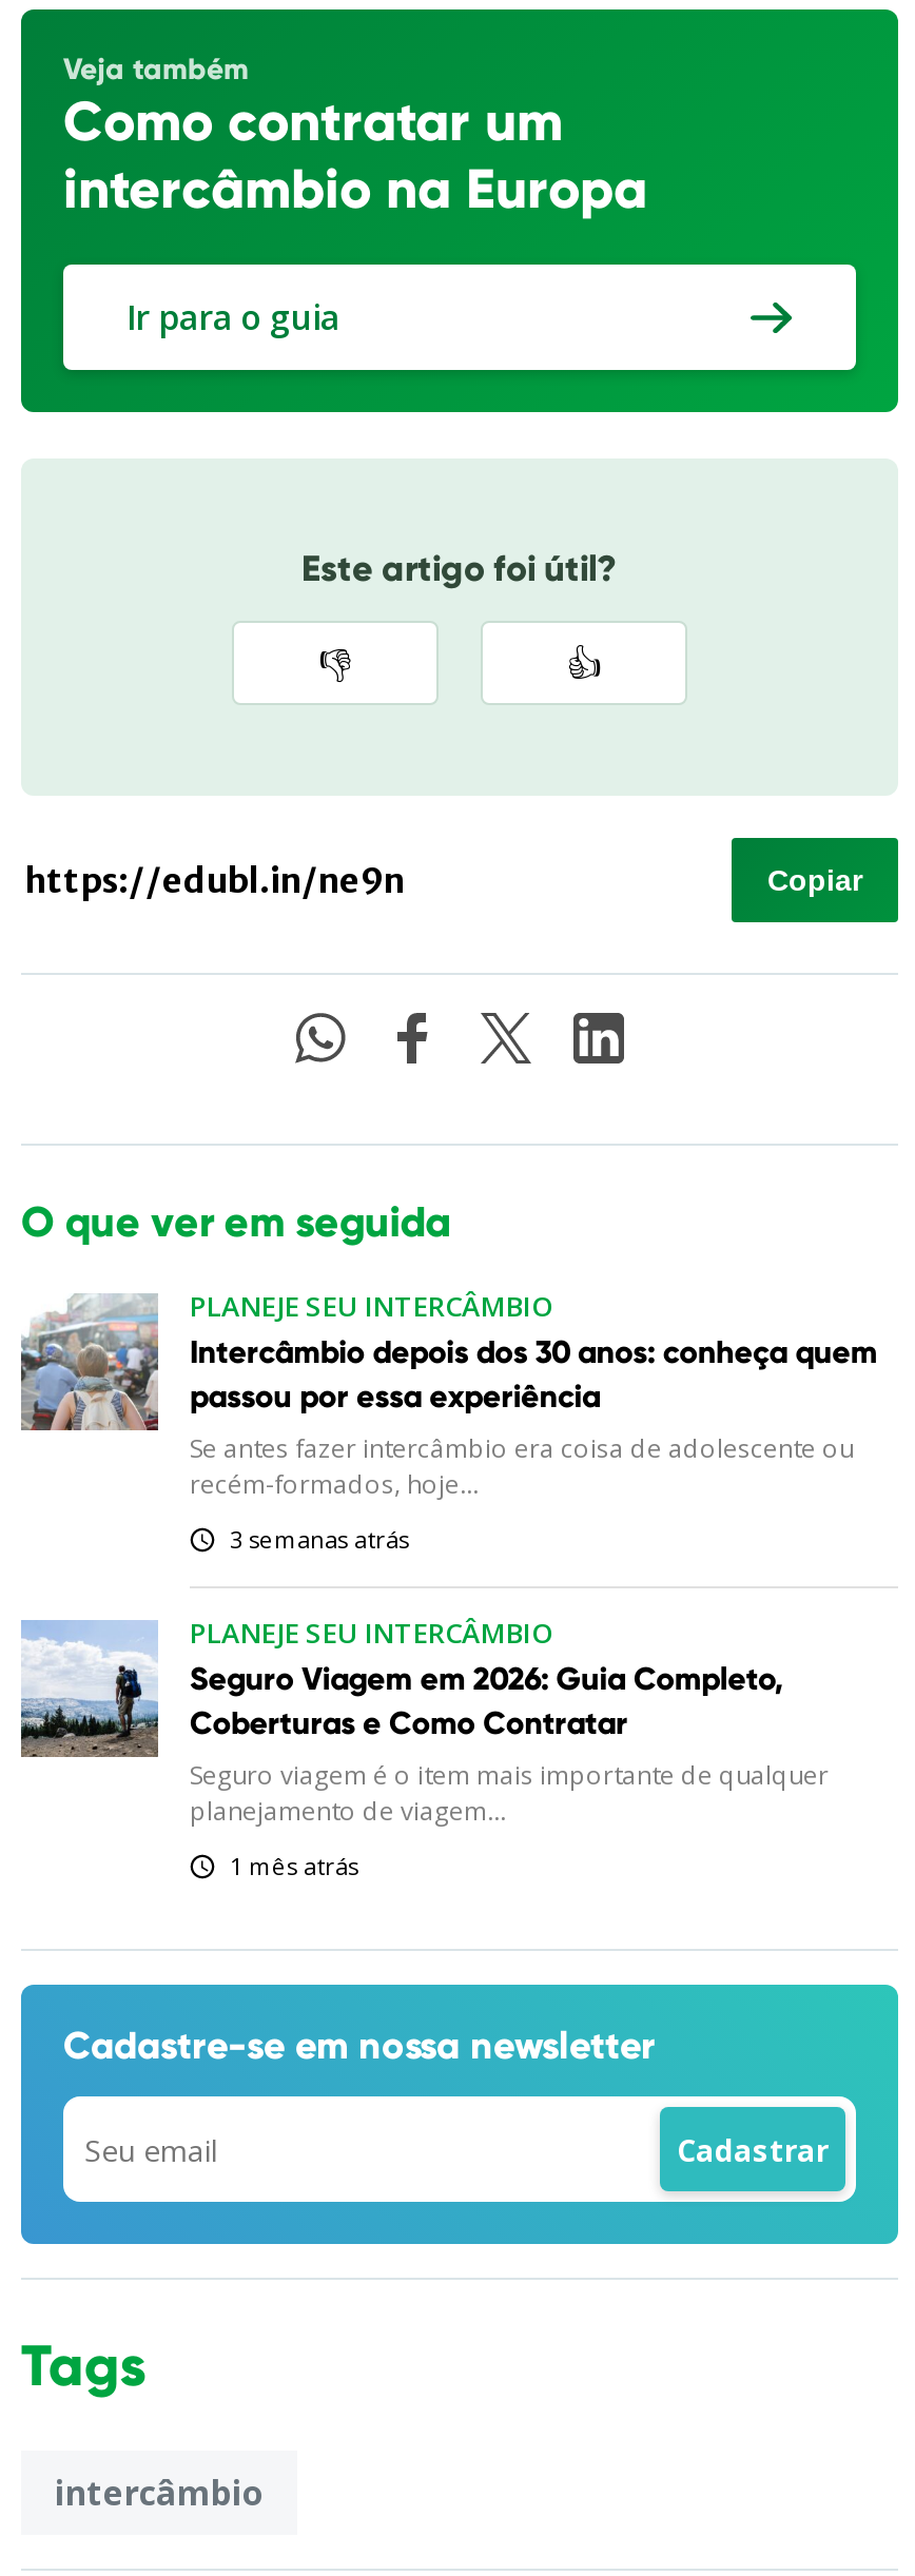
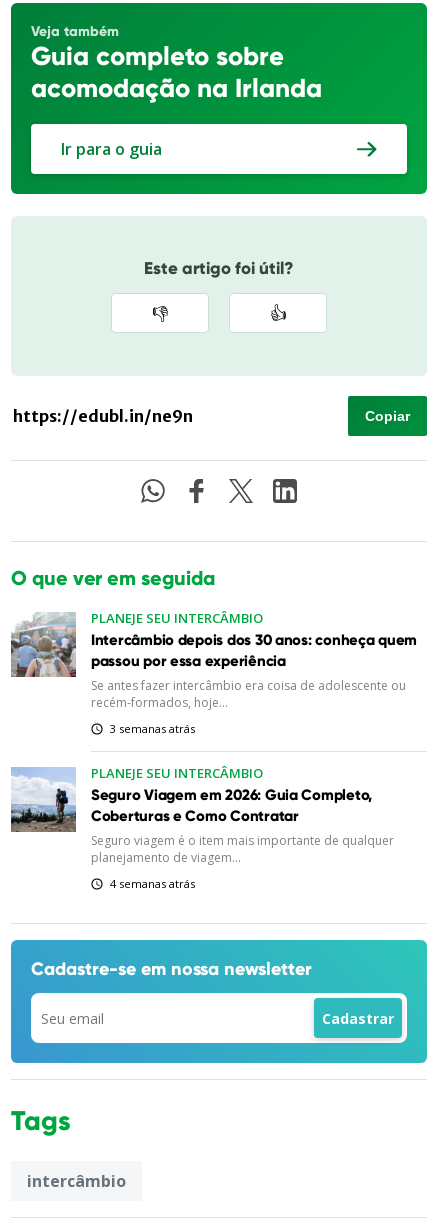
[63,87,647,222] Como contratar um | intercâmbio na Europa -> [31,40,322,104] Guia completo sobre | acomodação na Irlanda
[230,1850,358,1881] 1 mês atrás -> [110,876,195,891] 4 semanas atrás

